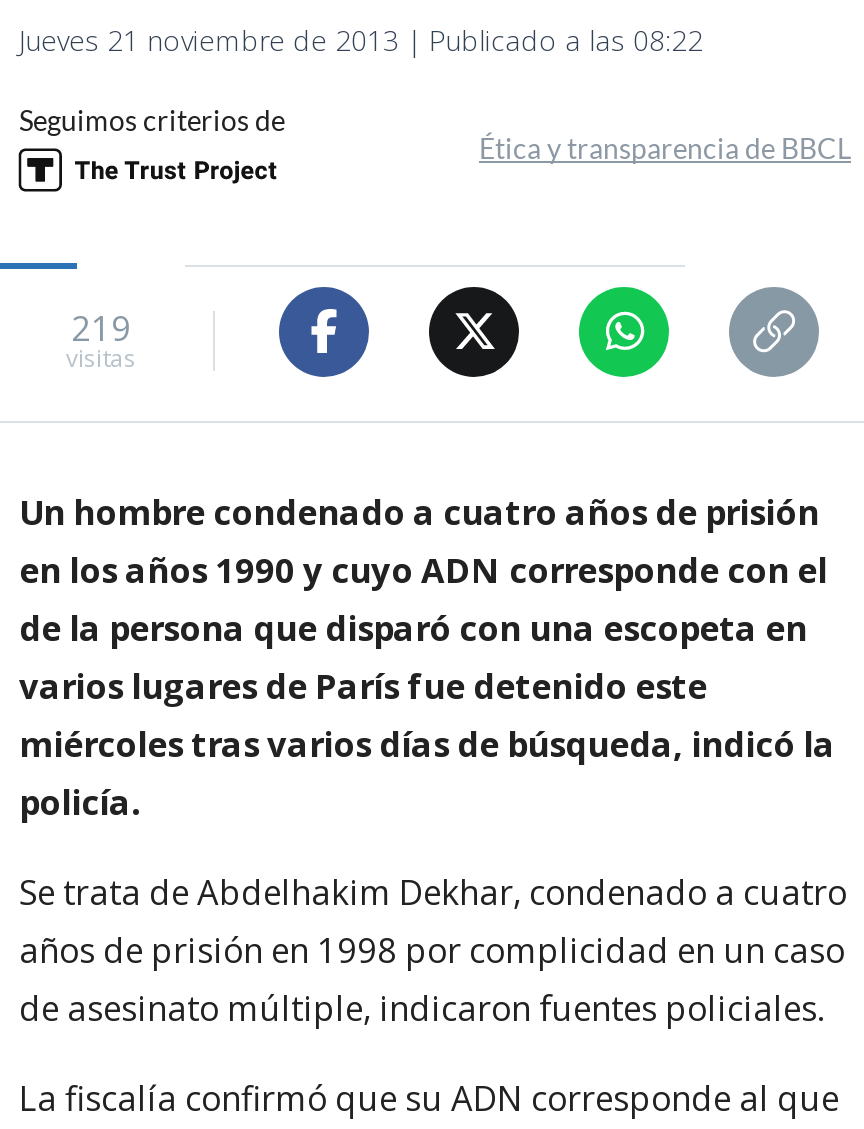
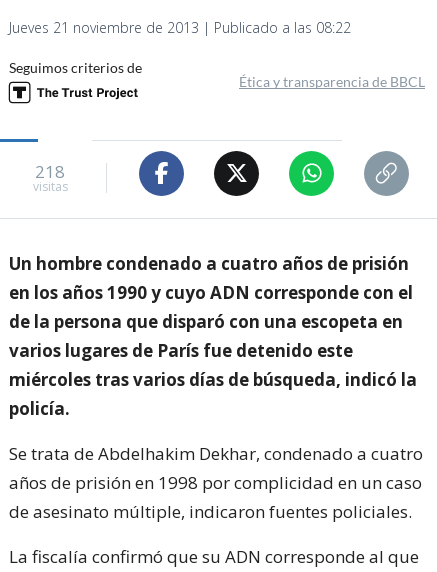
[71,306,131,352] 219 -> [35,160,65,183] 218

